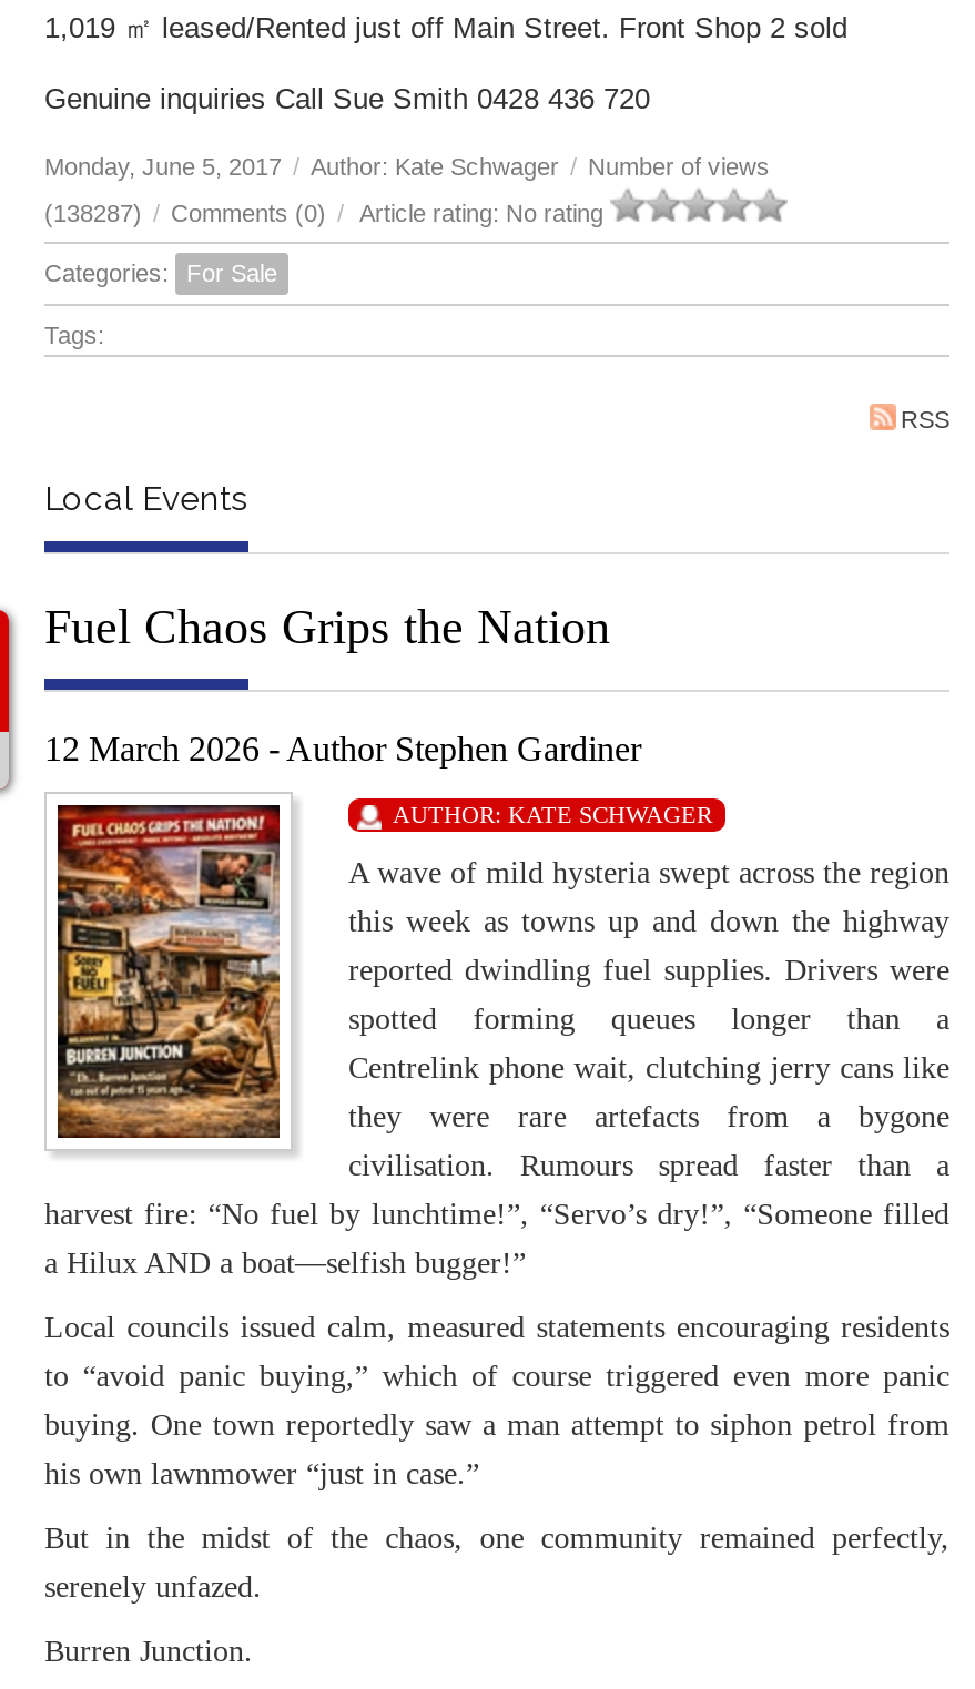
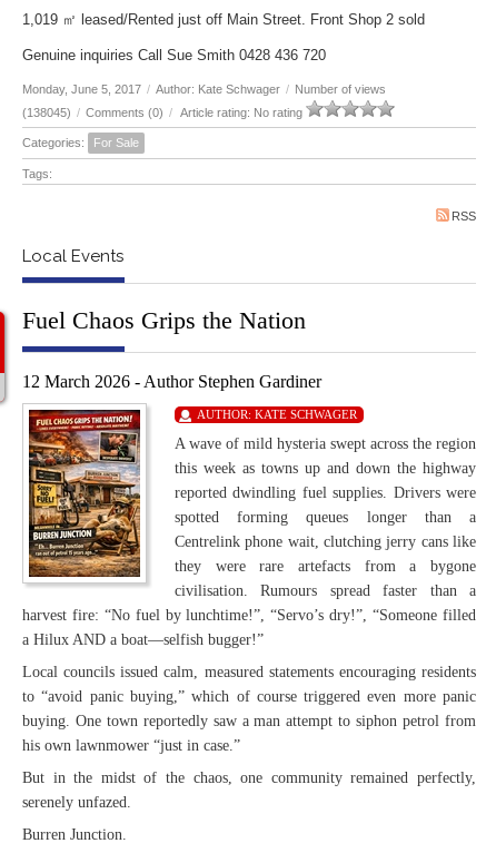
[44,200,610,227] (138287) / Comments (0) / Article rating: No rating -> [22,106,306,119] (138045) / Comments (0) / Article rating: No rating

